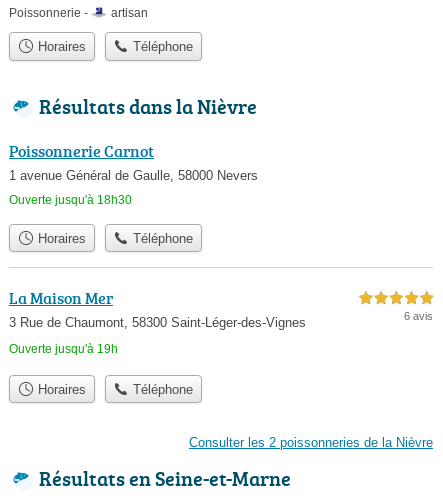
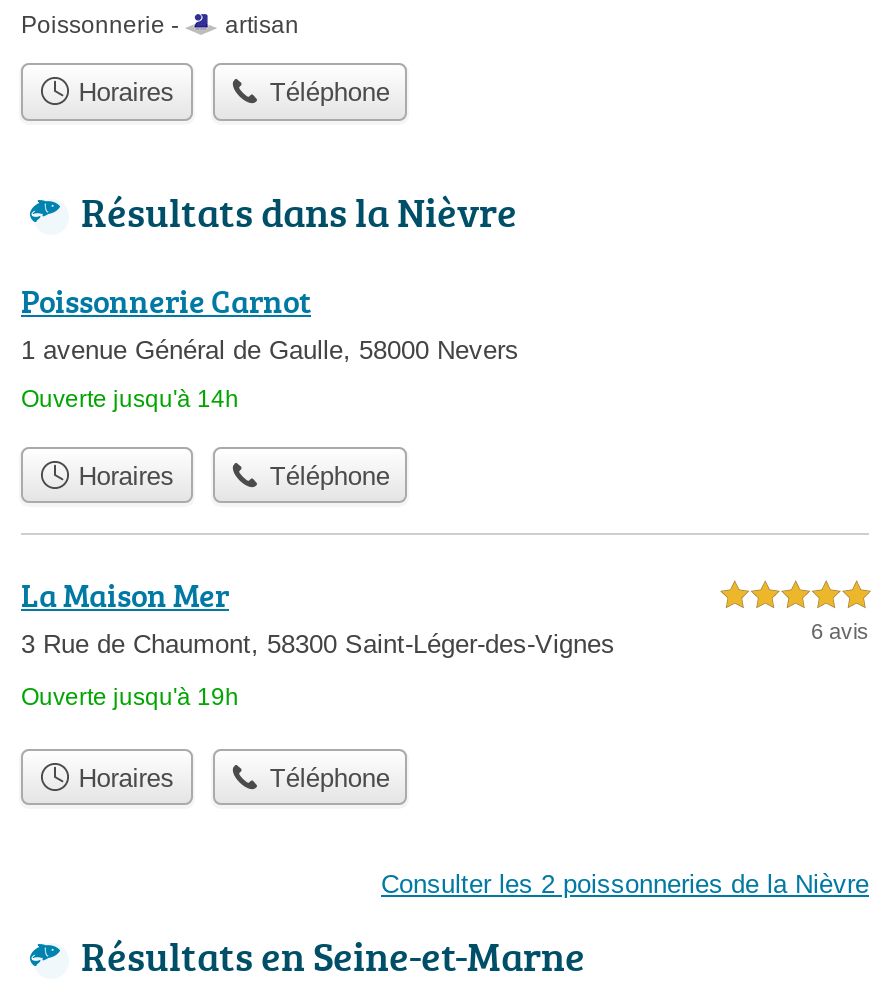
[9,193,132,207] Ouverte jusqu'à 18h30 -> [21,384,239,412] Ouverte jusqu'à 14h

